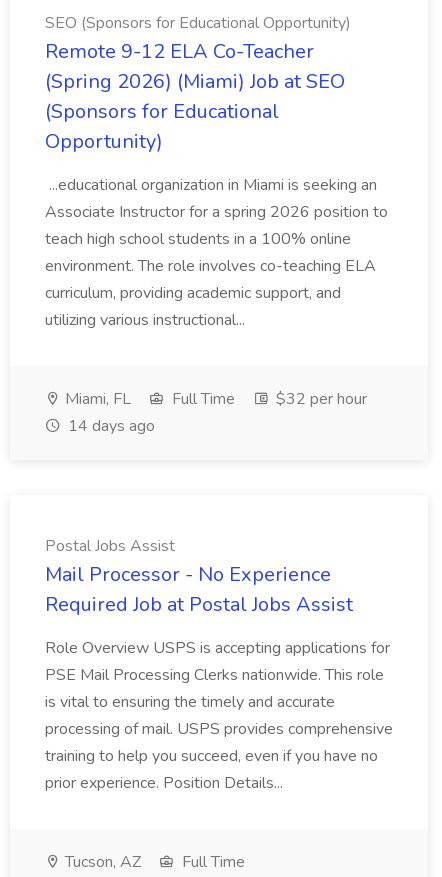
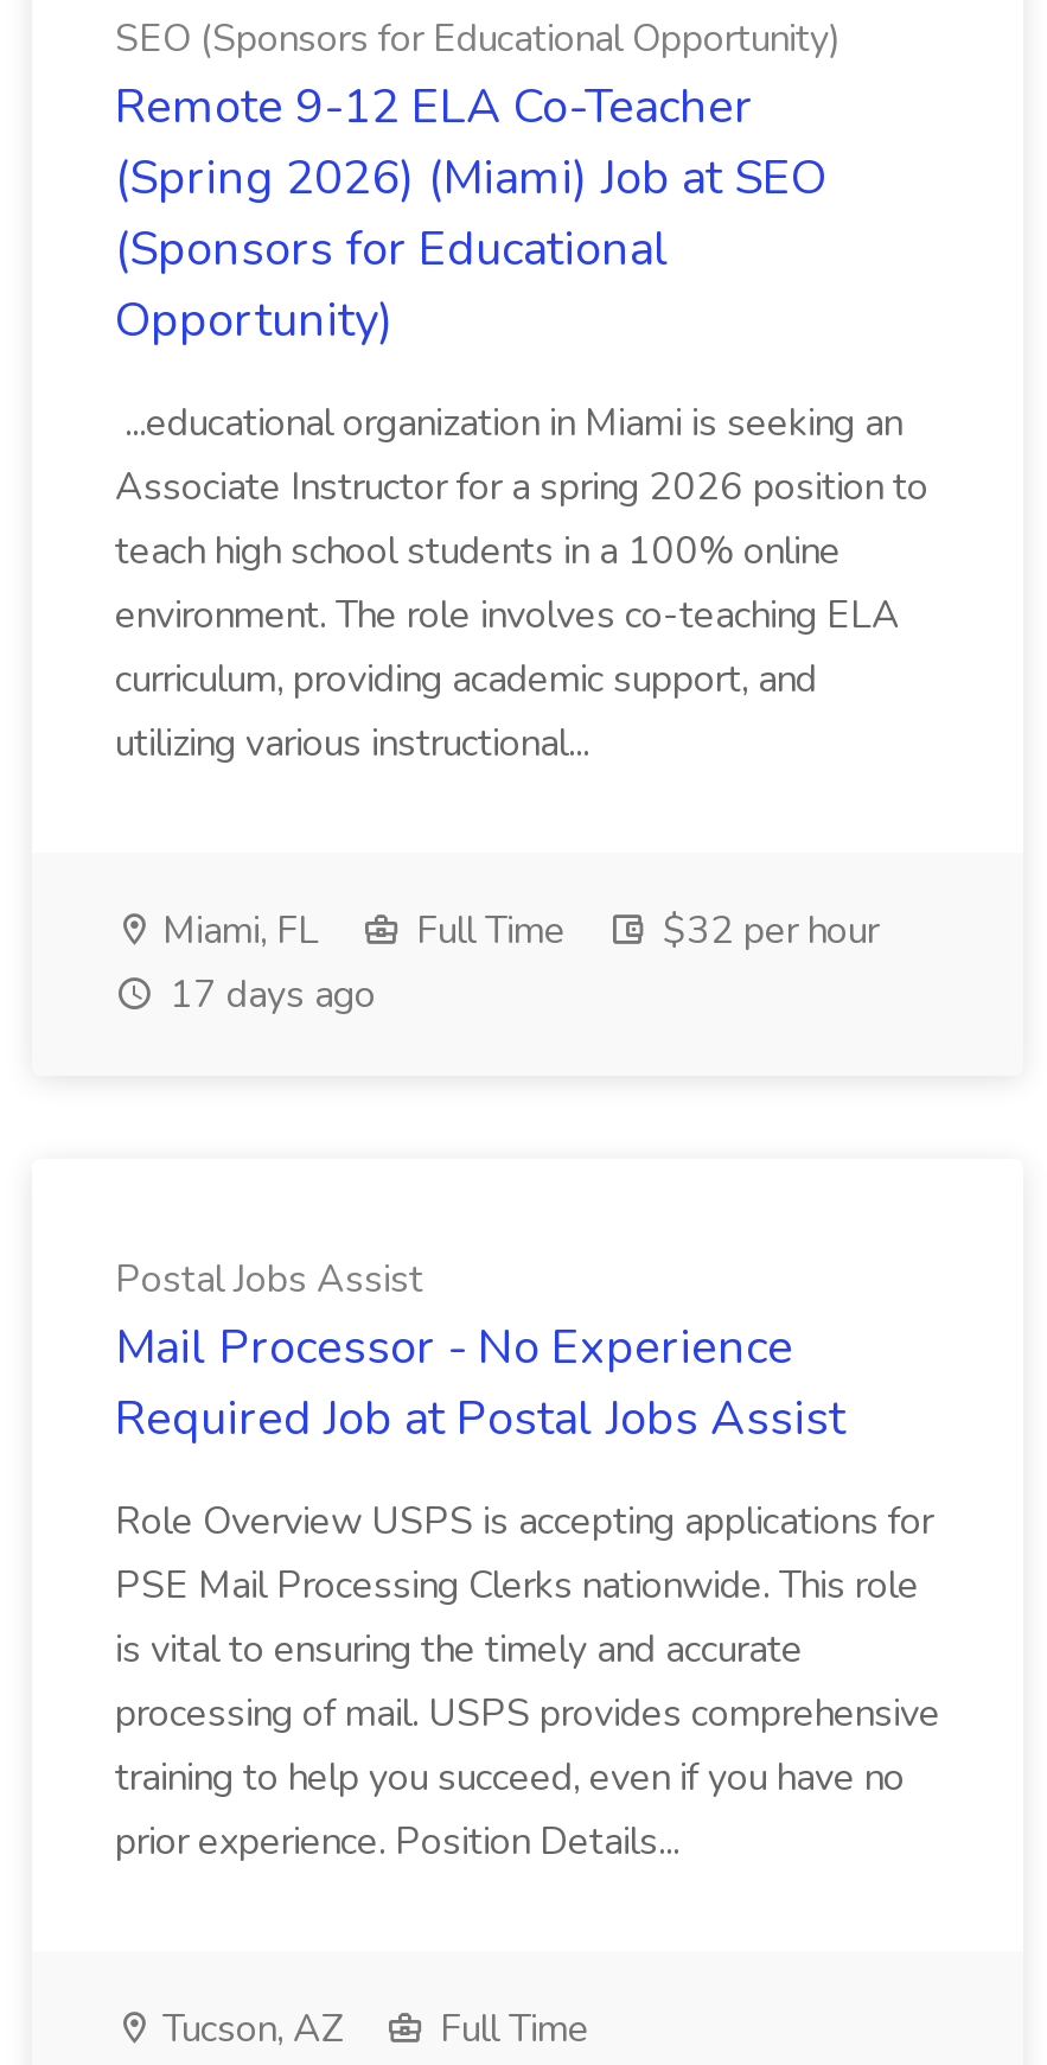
[64,415,155,437] 14 days ago -> [160,969,376,1021] 17 days ago

